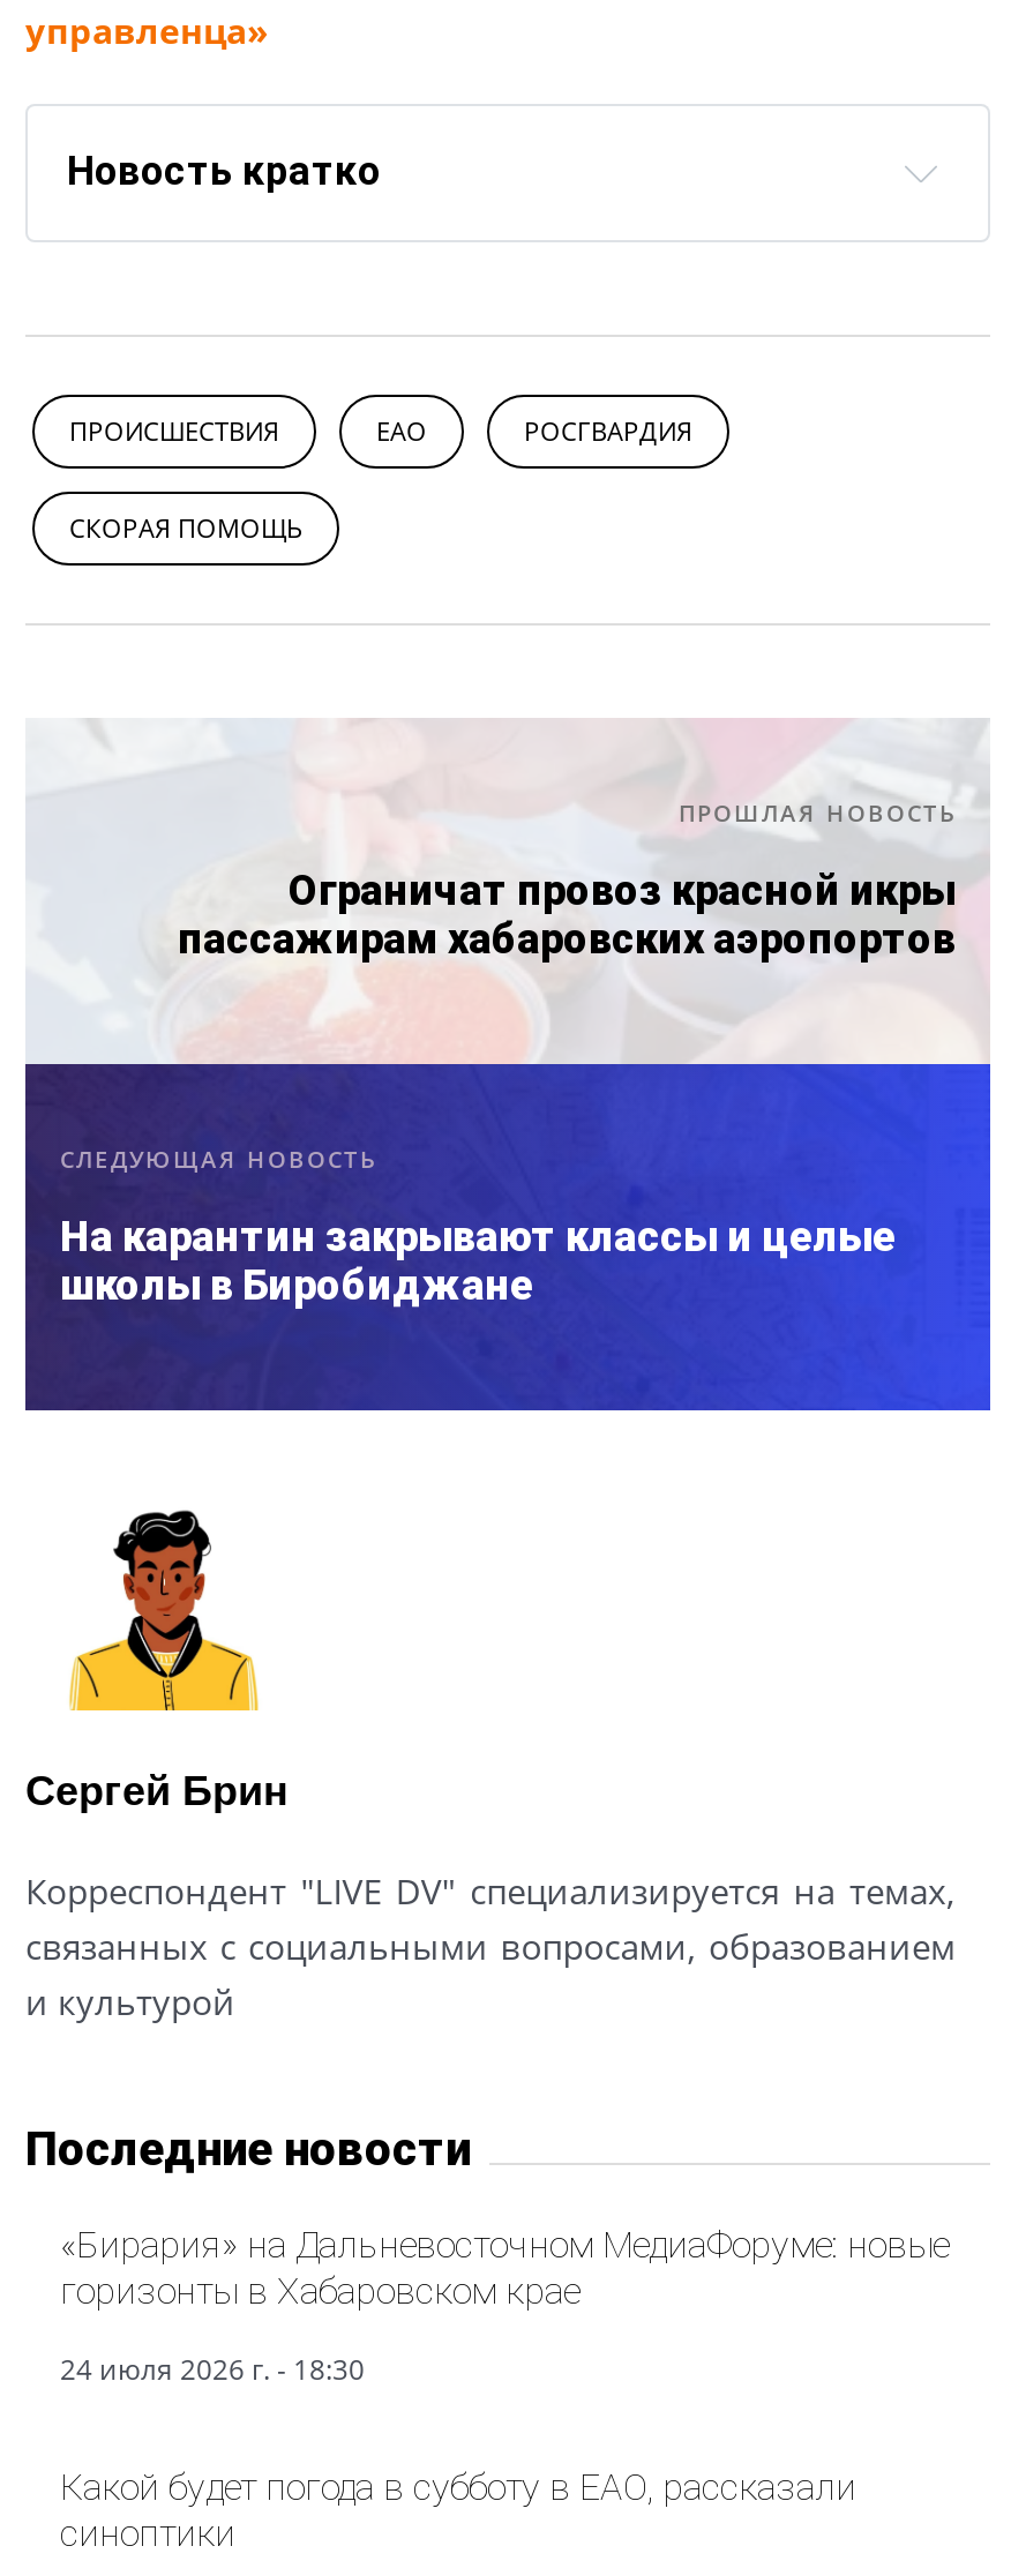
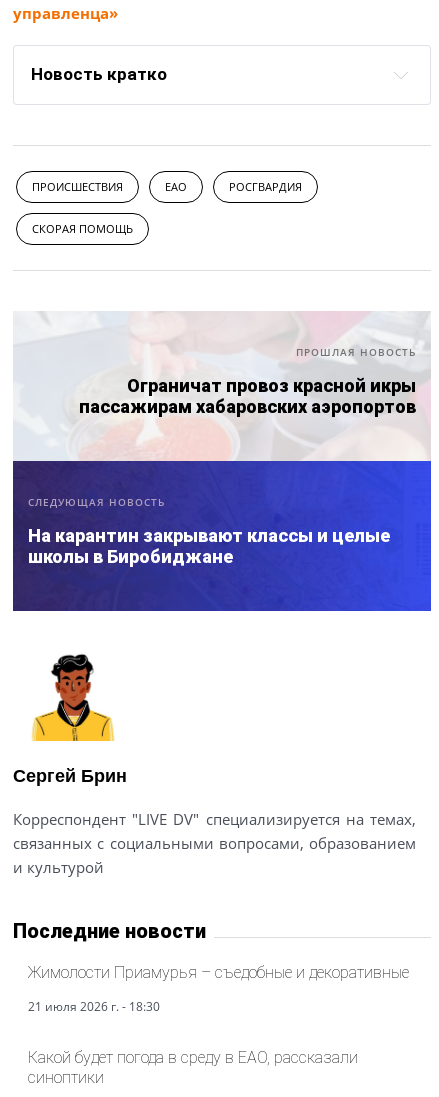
[60,2223,949,2313] «Бирария» на Дальневосточном МедиаФоруме: новые | горизонты в Хабаровском крае -> [28,963,409,982] Жимолости Приамурья – съедобные и декоративные
[60,2350,365,2389] 24 июля 2026 г. - 18:30 -> [28,998,160,1015] 21 июля 2026 г. - 18:30
[60,2466,856,2510] Какой будет погода в субботу в ЕАО, рассказали -> [28,1048,358,1067] Какой будет погода в среду в ЕАО, рассказали

